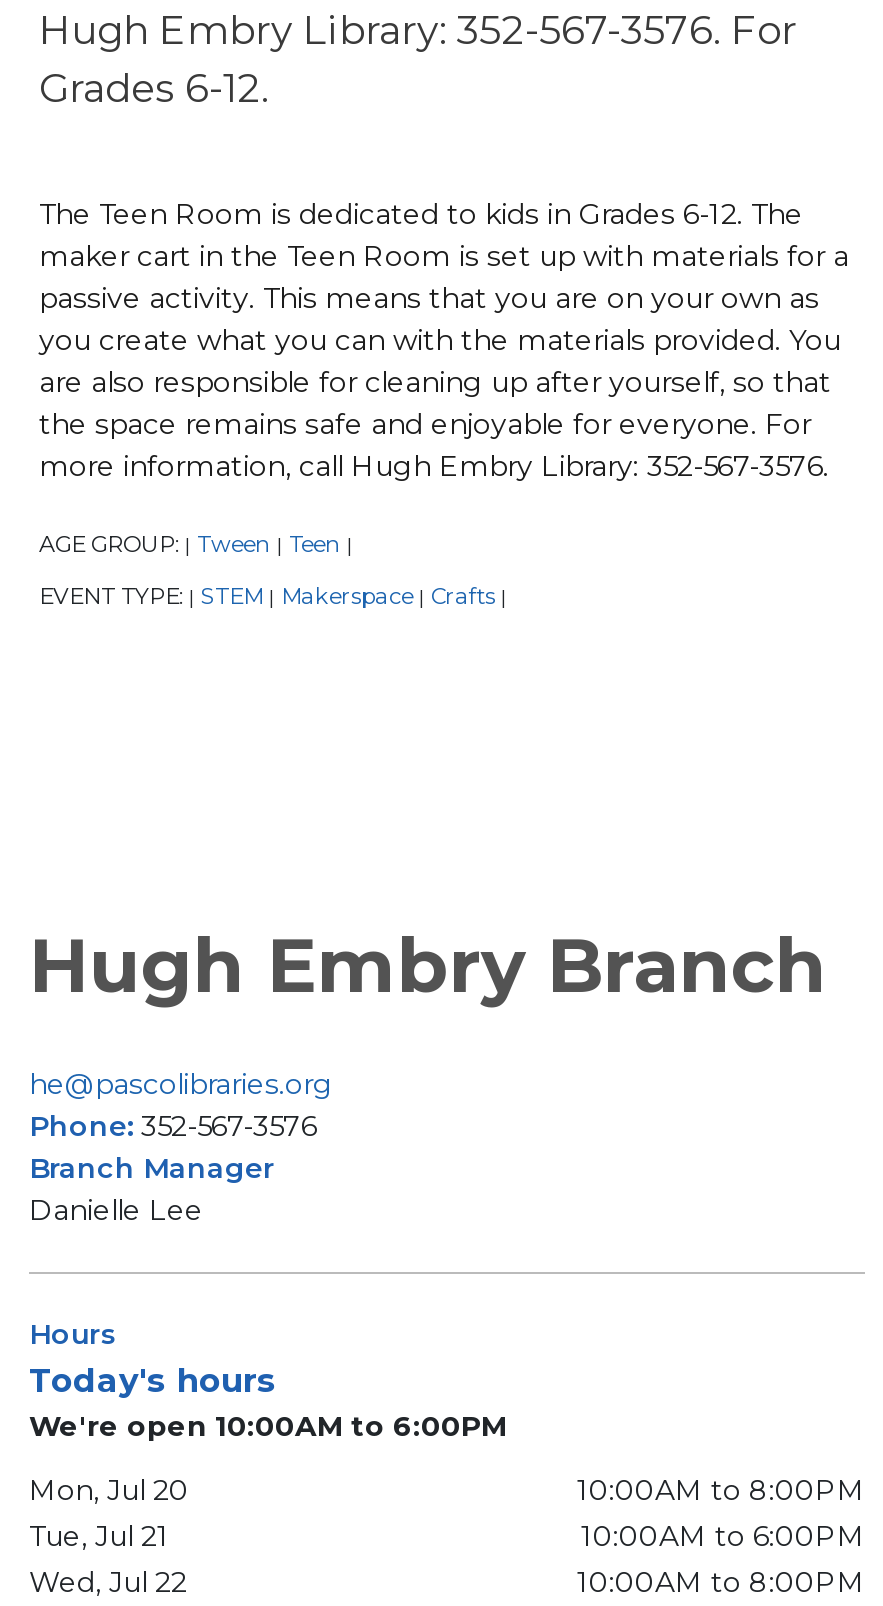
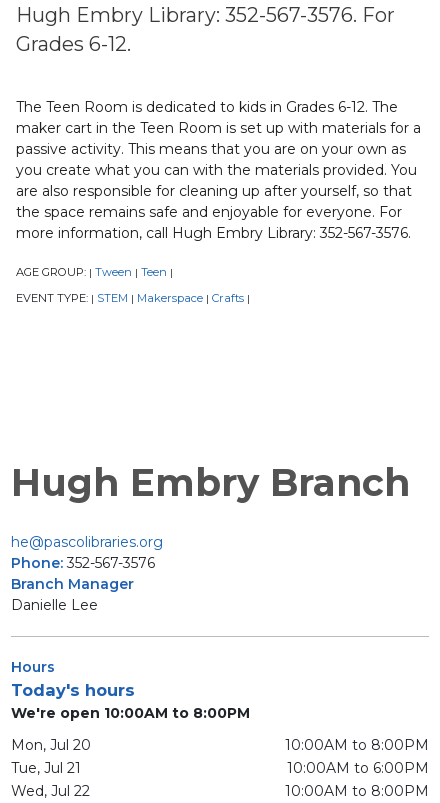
[29,1407,507,1443] We're open 10:00AM to 6:00PM -> [11,704,250,722] We're open 10:00AM to 8:00PM

